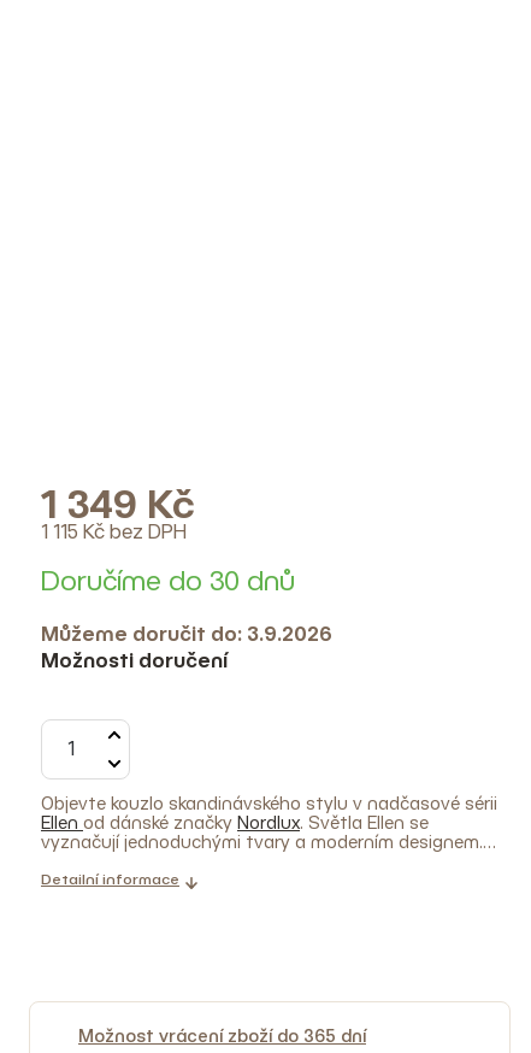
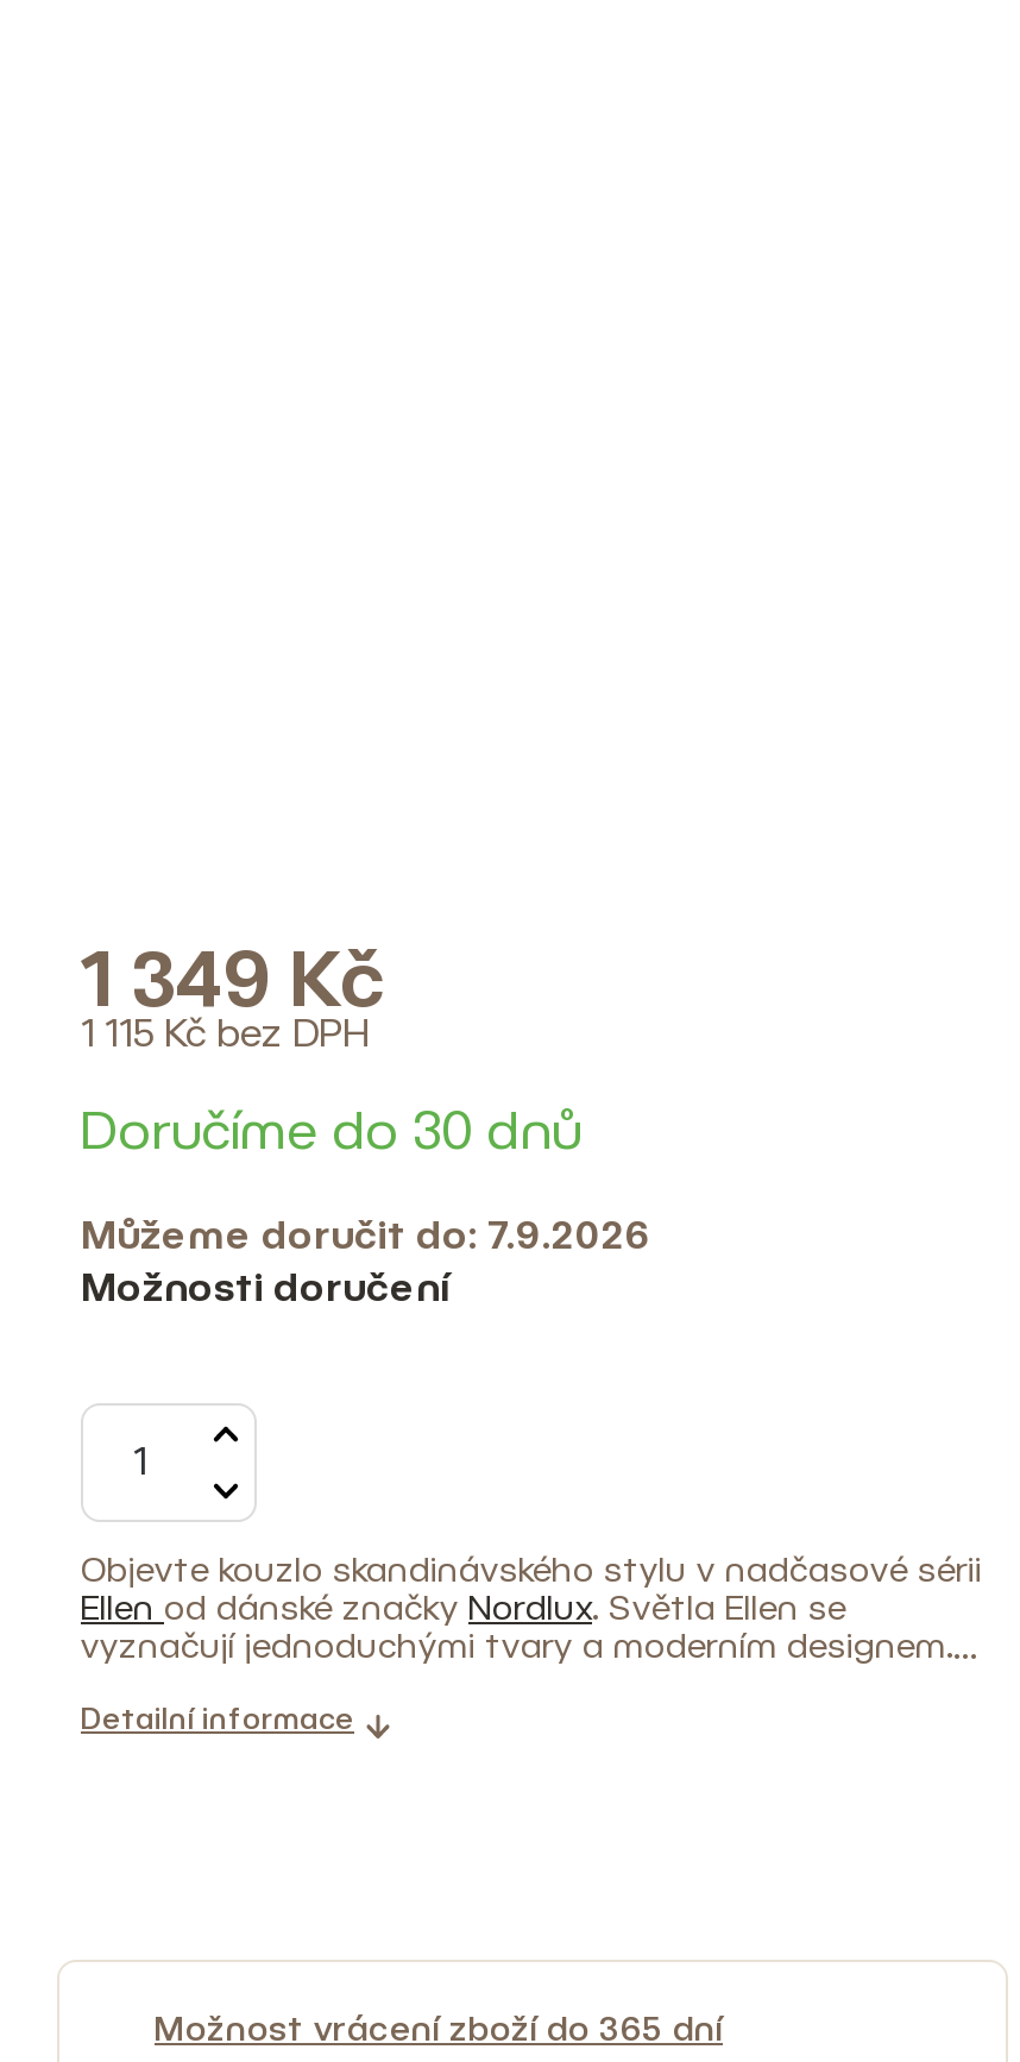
[41,622,332,646] Můžeme doručit do: 3.9.2026 -> [81,1212,651,1259] Můžeme doručit do: 7.9.2026

